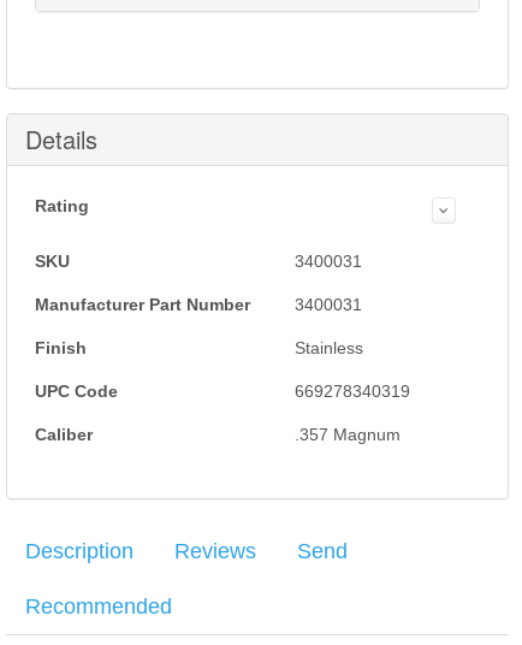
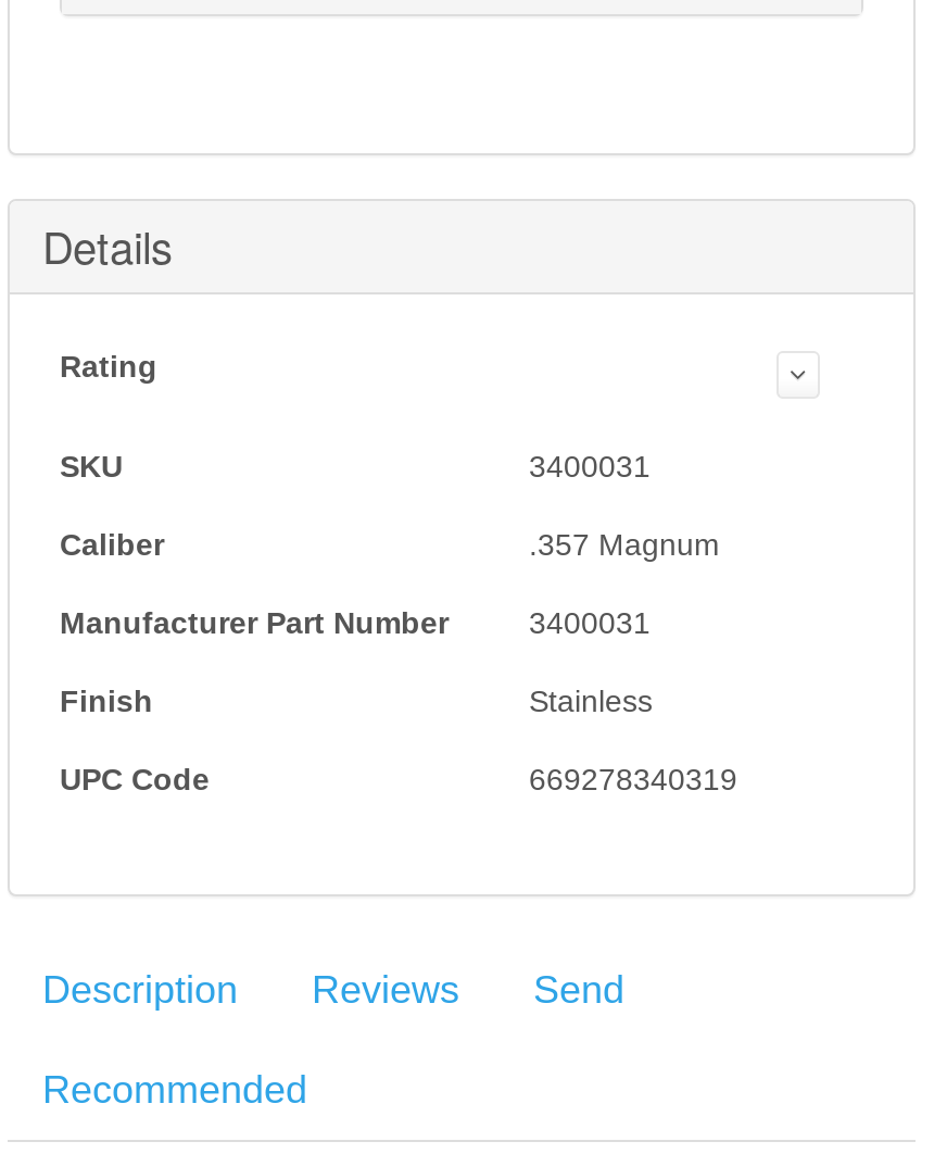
moved [35,295,410,401] -> [60,606,737,797]: Manufacturer Part Number | 3400031 | Finish | Stainless | UPC Code | 669278340319
moved [35,425,401,444] -> [60,528,720,562]: Caliber | .357 Magnum

